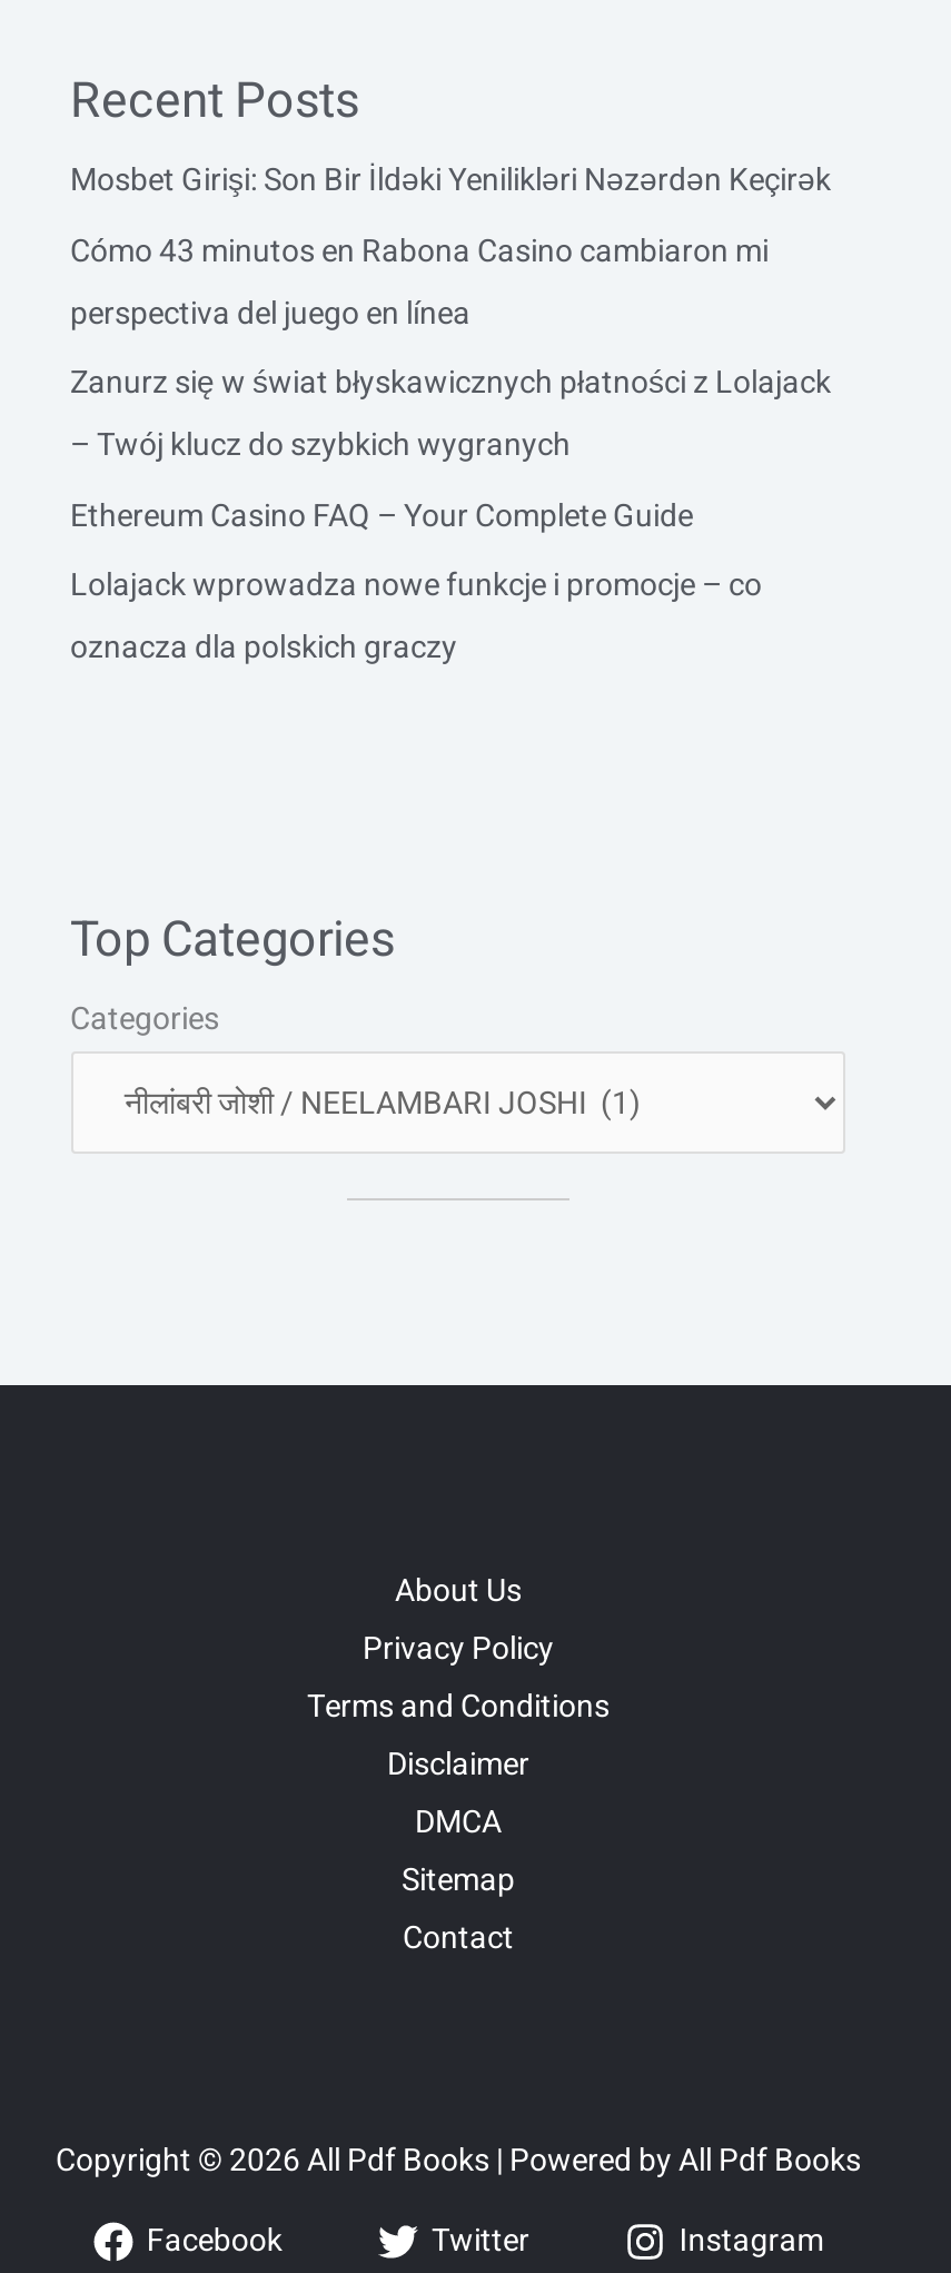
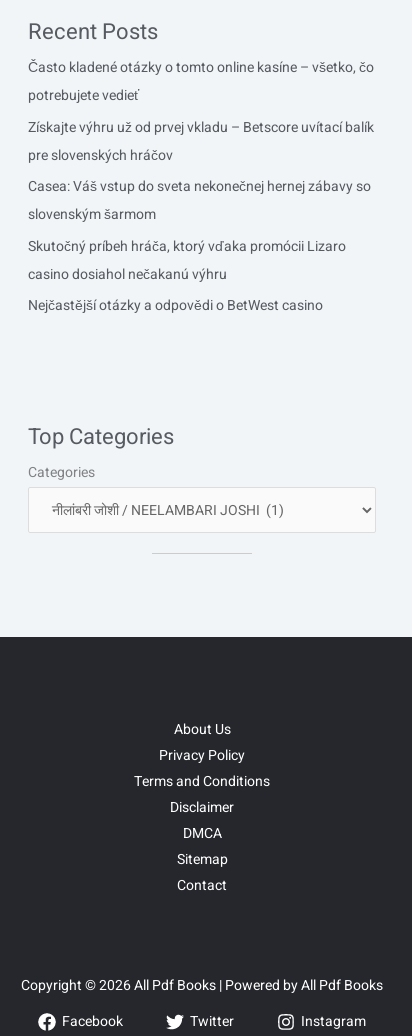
[70,157,831,204] Mosbet Girişi: Son Bir İldəki Yenilikləri Nəzərdən Keçirək -> [27,57,373,106] Často kladené otázky o tomto online kasíne – všetko, čo | potrebujete vedieť
[70,227,769,336] Cómo 43 minutos en Rabona Casino cambiaron mi | perspectiva del juego en línea -> [27,117,373,166] Získajte výhru už od prvej vkladu – Betscore uvítací balík | pre slovenských hráčov
[70,360,831,469] Zanurz się w świat błyskawicznych płatności z Lolajack | – Twój klucz do szybkich wygranych -> [27,176,370,225] Casea: Váš vstup do sveta nekonečnej hernej zábavy so | slovenským šarmom
[70,492,693,539] Ethereum Casino FAQ – Your Complete Guide -> [27,236,345,285] Skutočný príbeh hráča, ktorý vďaka promócii Lizaro | casino dosiahol nečakanú výhru
[70,562,762,671] Lolajack wprowadza nowe funkcje i promocje – co | oznacza dla polskich graczy -> [27,295,322,316] Nejčastější otázky a odpovědi o BetWest casino

